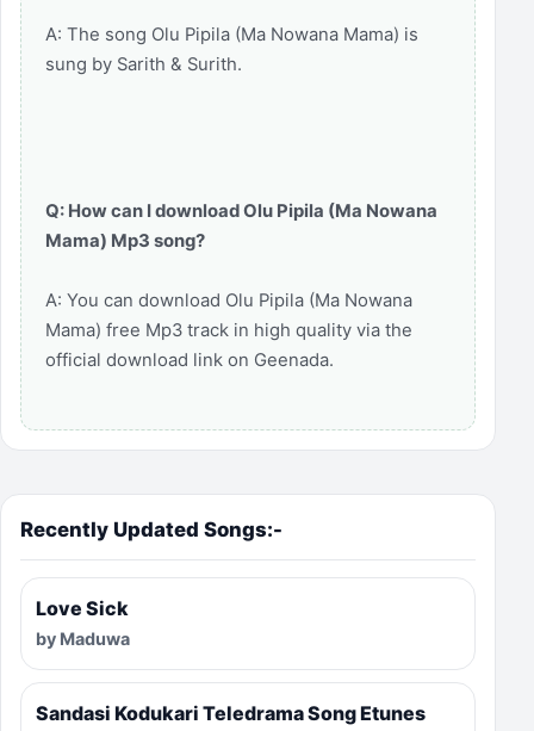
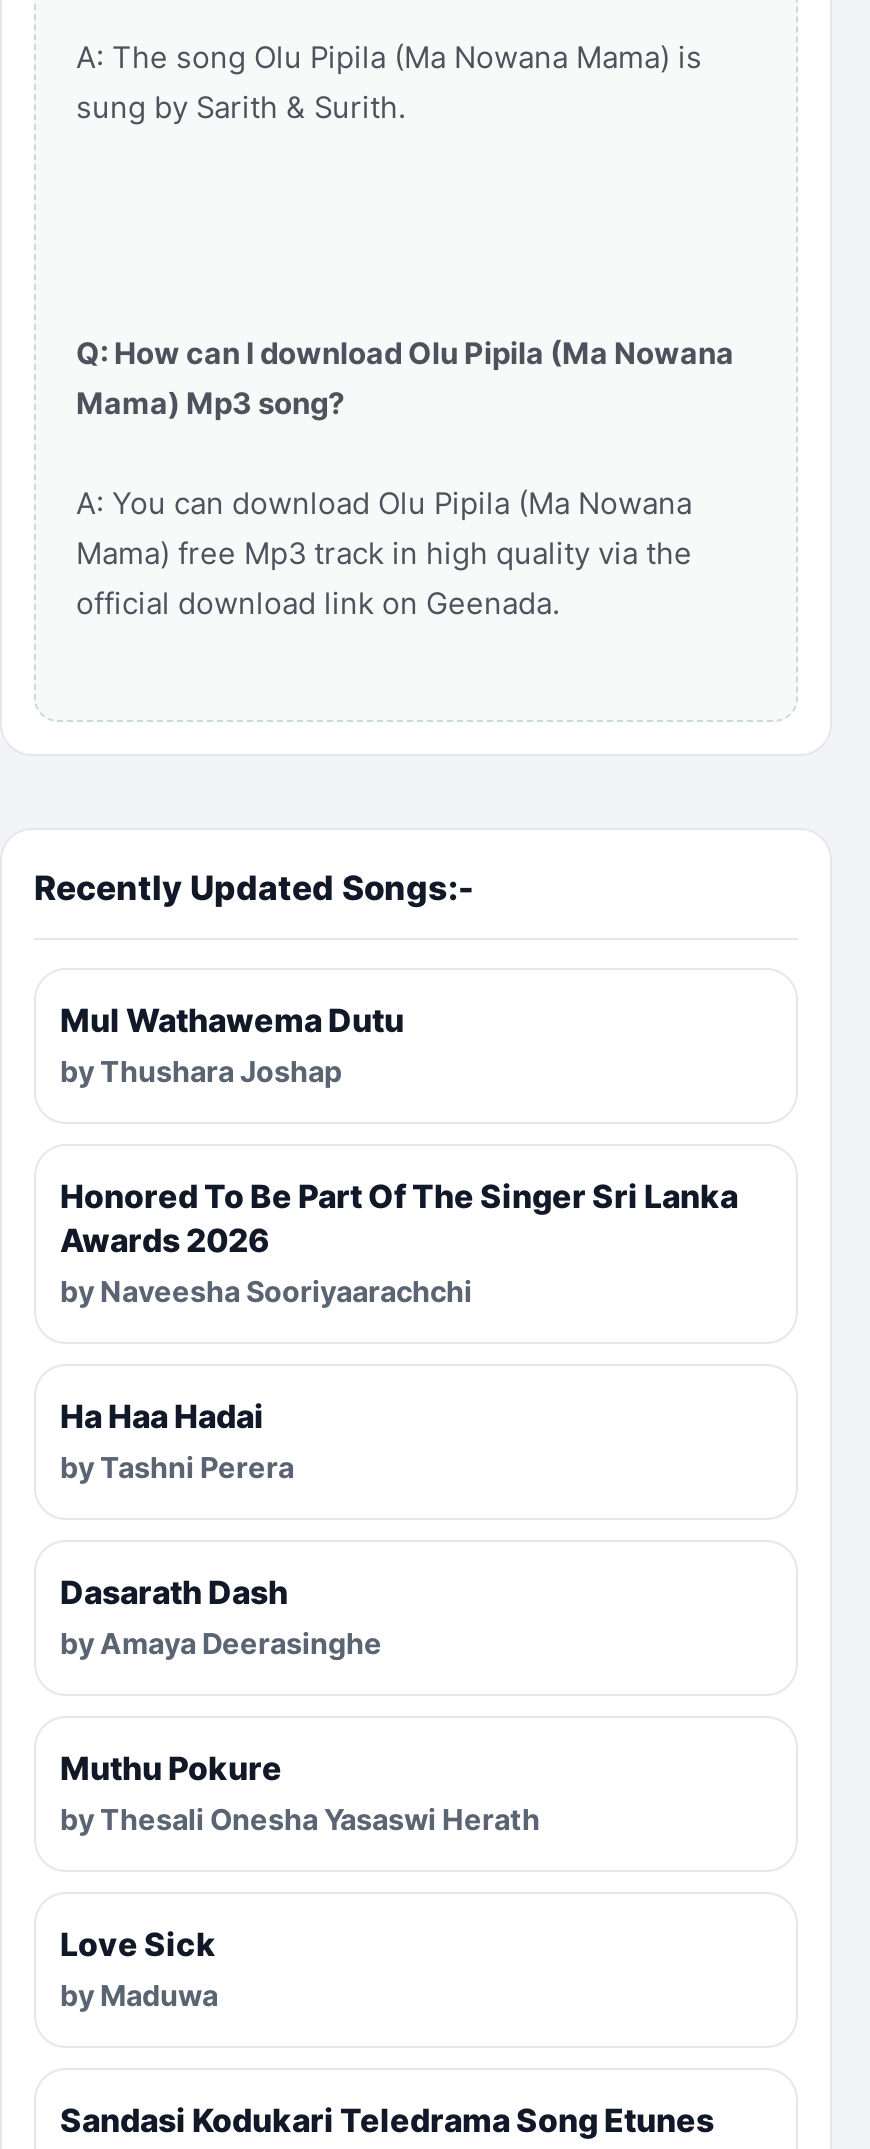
none -> [60,1000,738,1836] Mul Wathawema Dutu | by Thushara Joshap | Honored To Be Part Of The Singer Sri Lanka | Awards 2026 | by Naveesha Sooriyaarachchi | Ha Haa Hadai | by Tashni Perera | Dasarath Dash | by Amaya Deerasinghe | Muthu Pokure | by Thesali Onesha Yasaswi Herath

